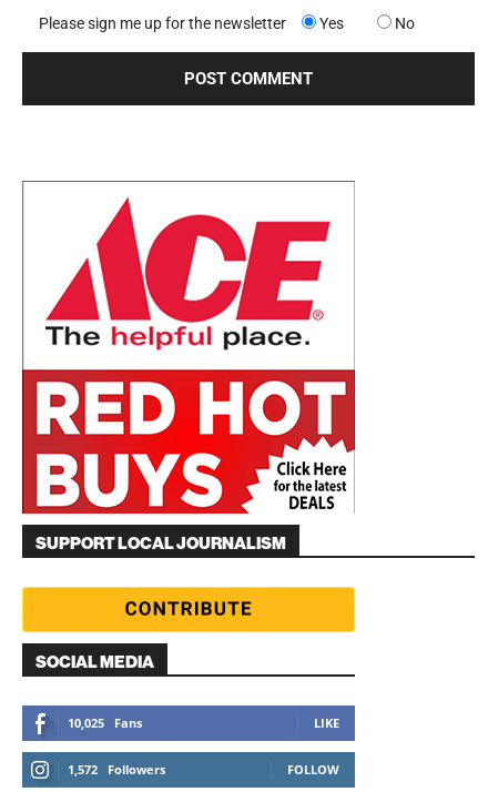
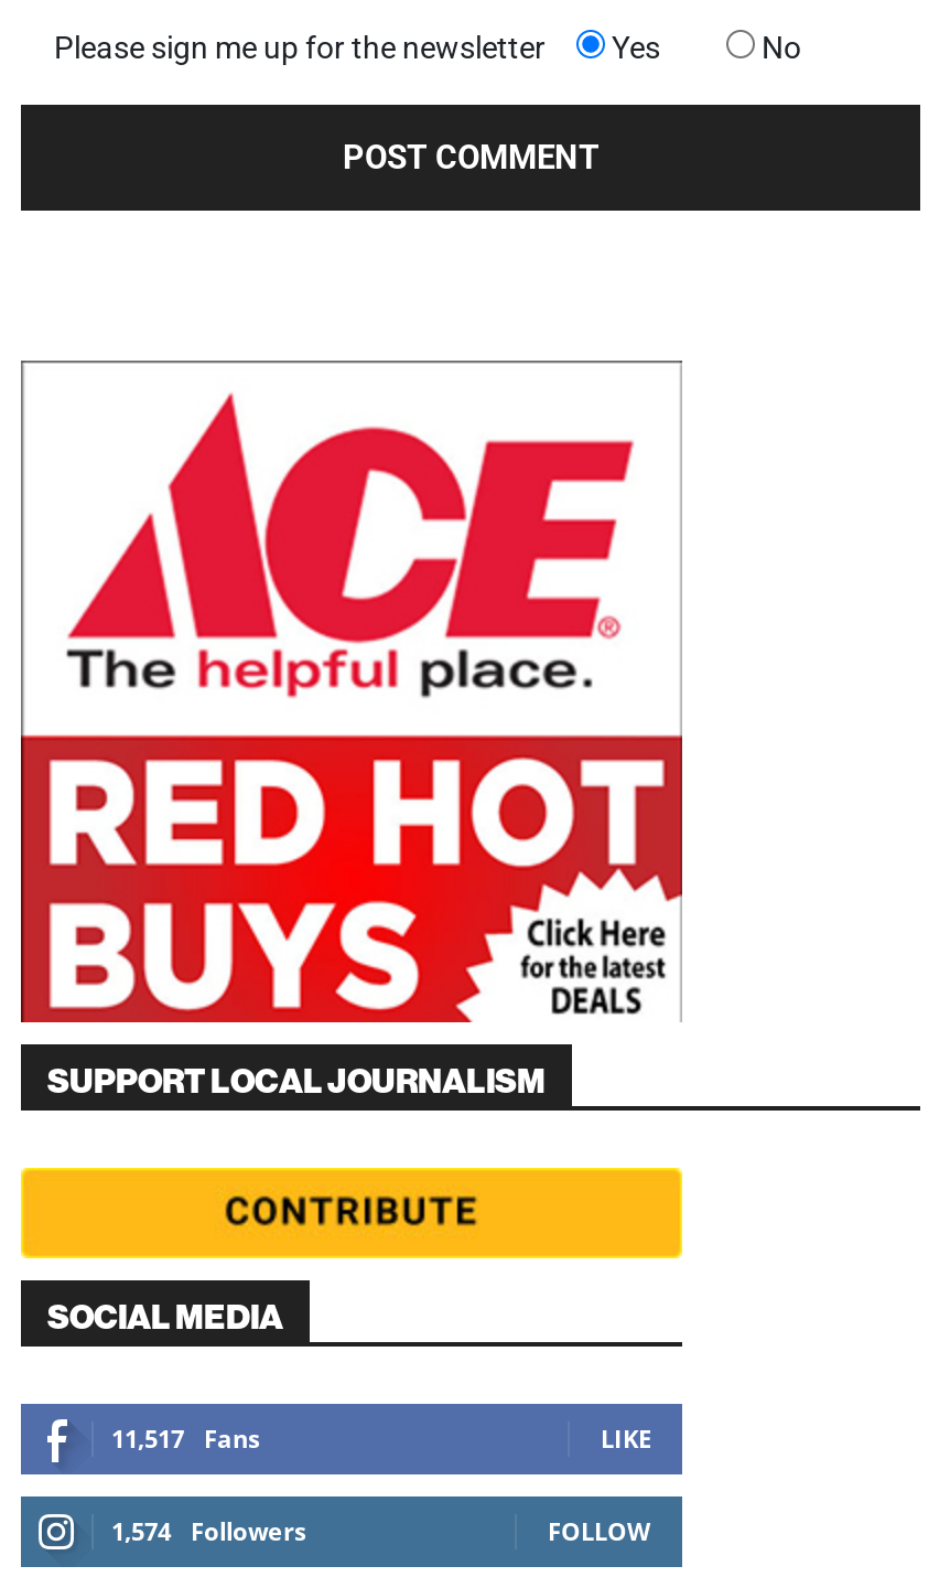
[68,714,142,731] 10,025 Fans -> [111,1422,259,1455] 11,517 Fans
[68,761,165,778] 1,572 Followers -> [111,1514,305,1547] 1,574 Followers

